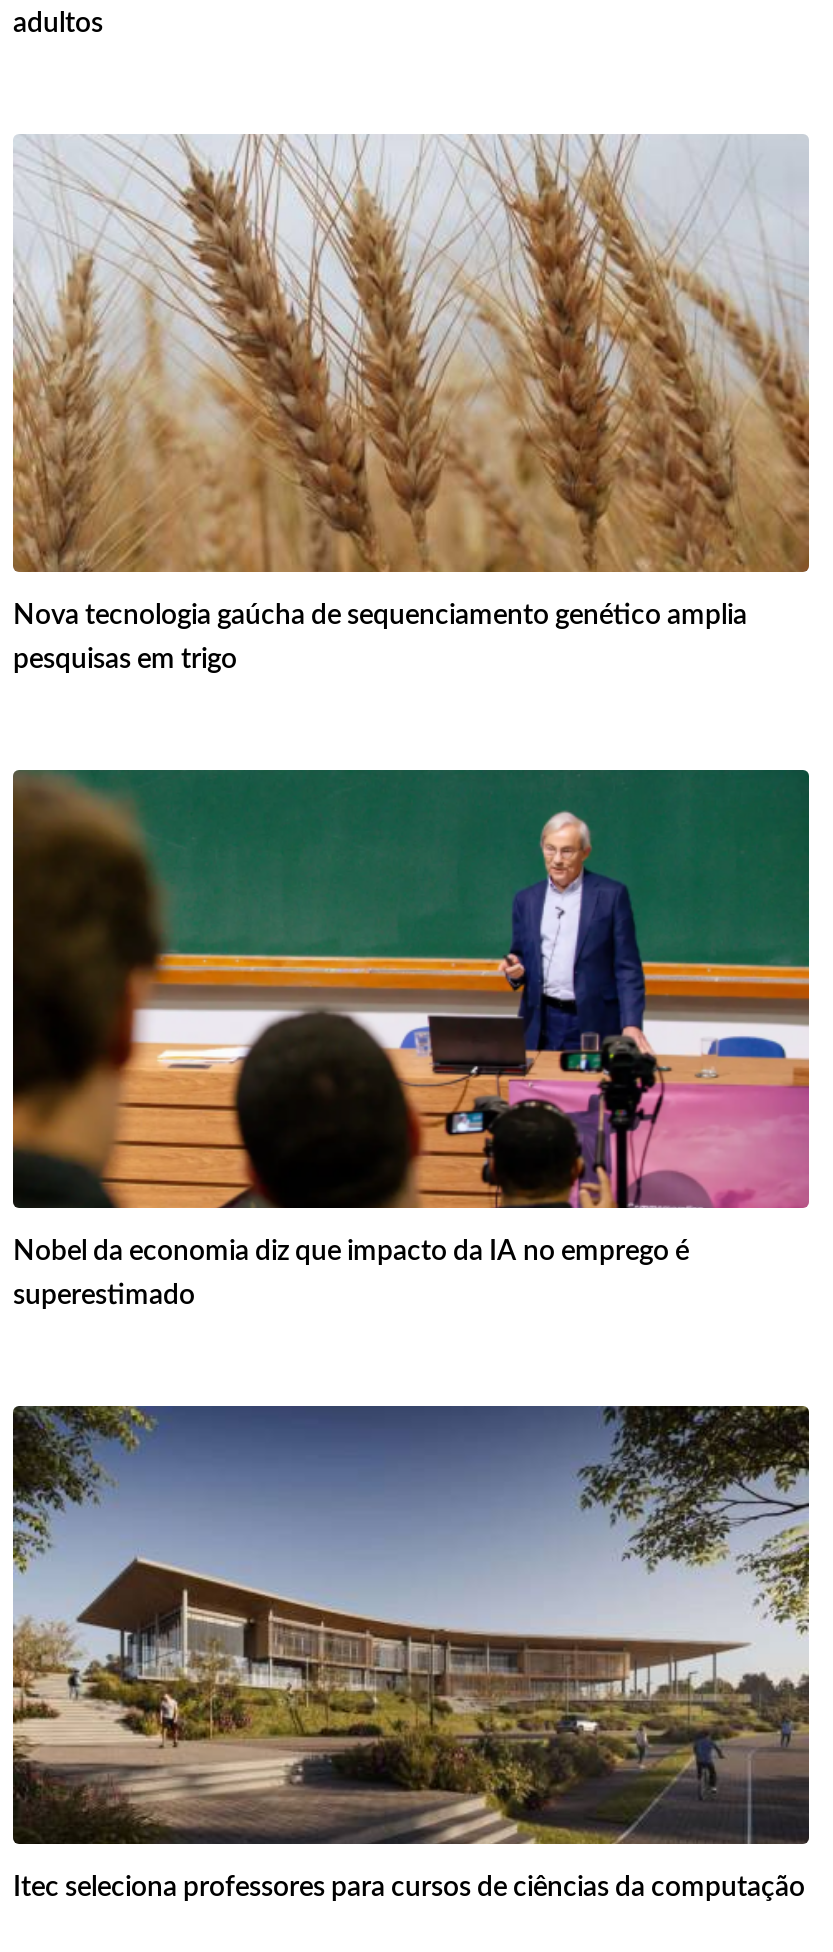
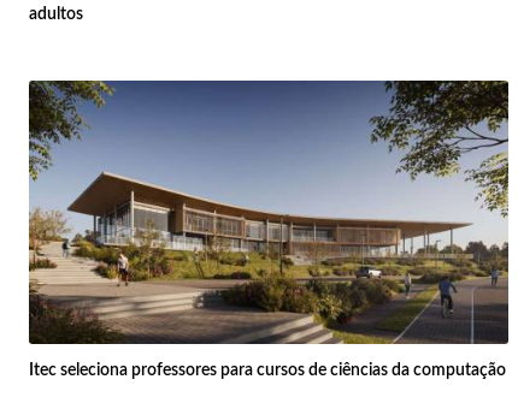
[11,134,811,674] [image] | Nova tecnologia gaúcha de sequenciamento genético amplia | pesquisas em trigo -> none
[11,768,811,1310] [image] | Nobel da economia diz que impacto da IA no emprego é | superestimado -> none

